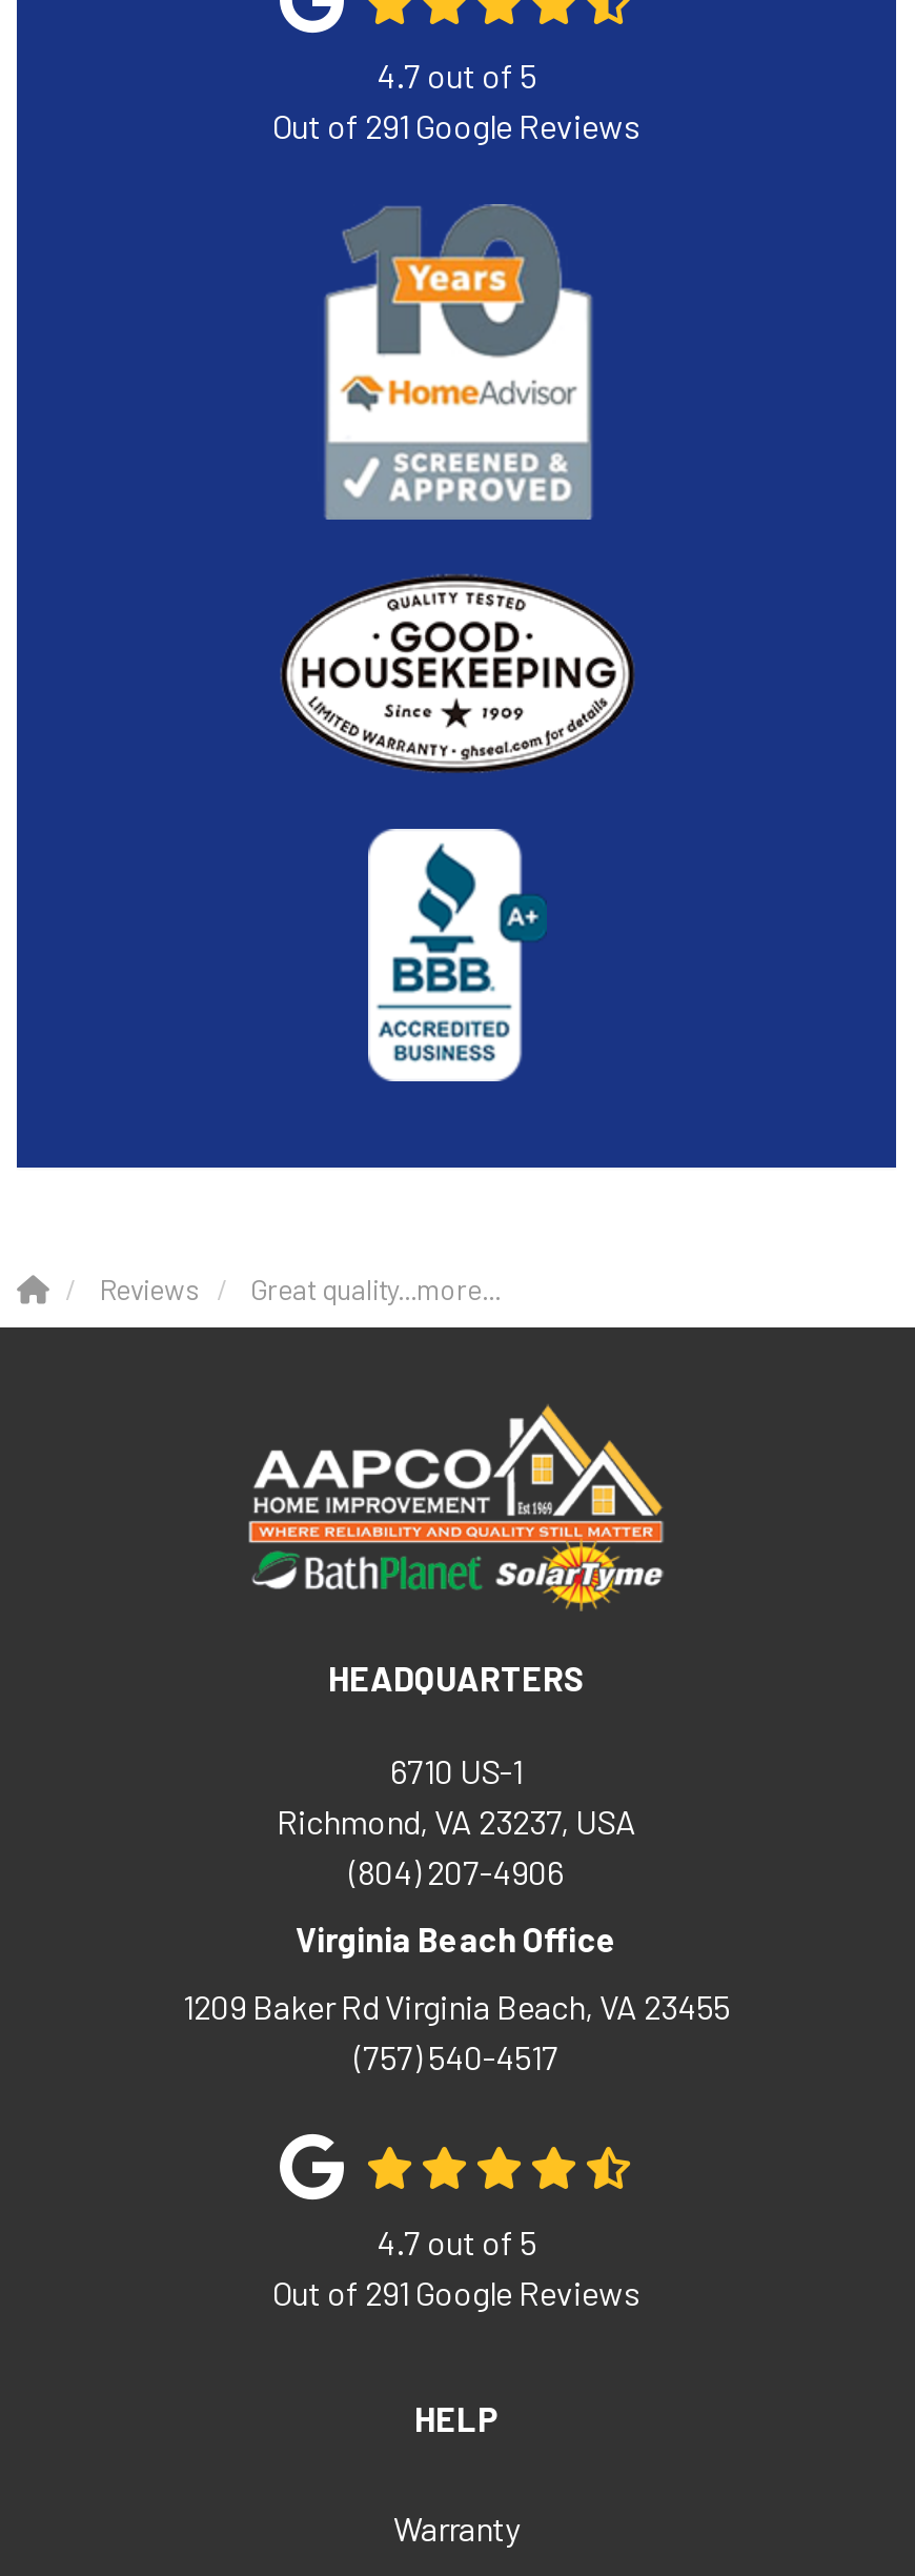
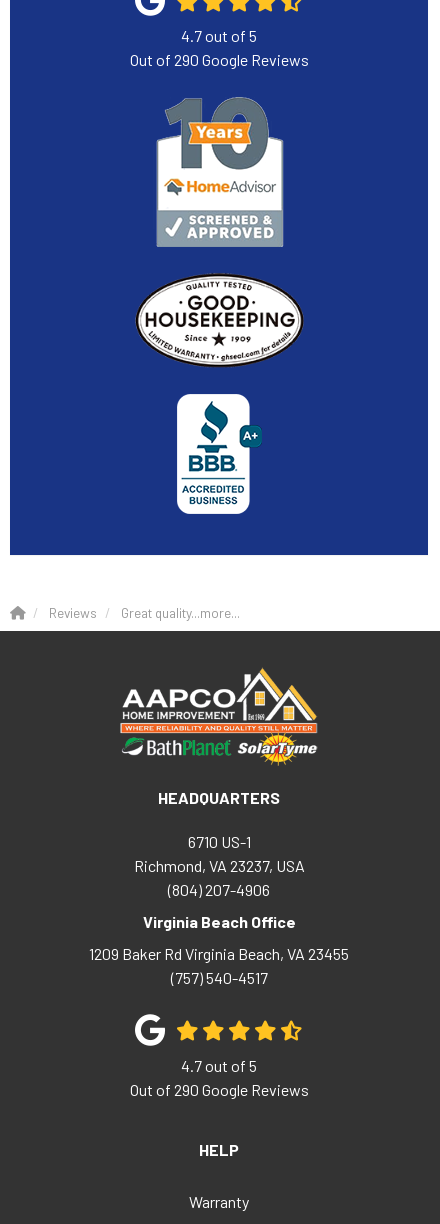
[272,105,640,145] Out of 291 Google Reviews -> [129,50,308,69] Out of 290 Google Reviews
[272,2271,640,2311] Out of 291 Google Reviews -> [129,1079,308,1098] Out of 290 Google Reviews

